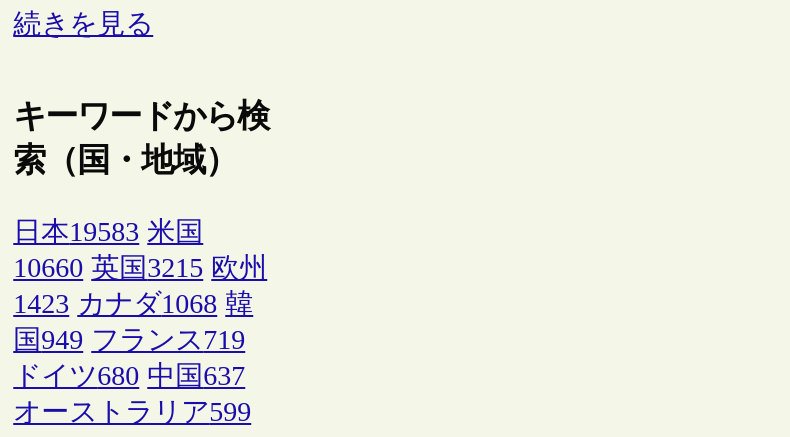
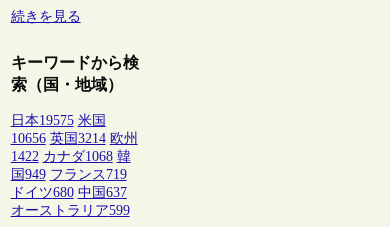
[13,217,203,247] 日本19583 米国 -> [11,113,106,128] 日本19575 米国
[13,253,267,283] 10660 英国3215 欧州 -> [11,131,138,146] 10656 英国3214 欧州
[13,289,253,319] 1423 カナダ1068 韓 -> [11,149,131,164] 1422 カナダ1068 韓

